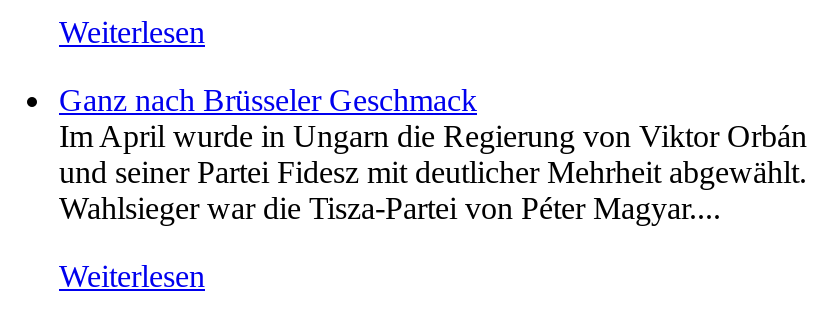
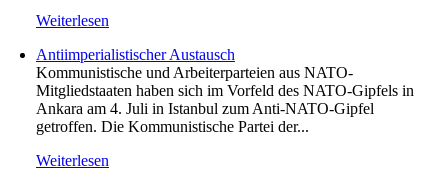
[59,82,807,224] Ganz nach Brüsseler Geschmack | Im April wurde in Ungarn die Regierung von Viktor Orbán | und seiner Partei Fidesz mit deutlicher Mehrheit abgewählt. | Wahlsieger war die Tisza-Partei von Péter Magyar.... -> [36,46,414,135] Antiimperialistischer Austausch | Kommunistische und Arbeiterparteien aus NATO- | Mitgliedstaaten haben sich im Vorfeld des NATO-Gipfels in | Ankara am 4. Juli in Istanbul zum Anti-NATO-Gipfel | getroffen. Die Kommunistische Partei der...

